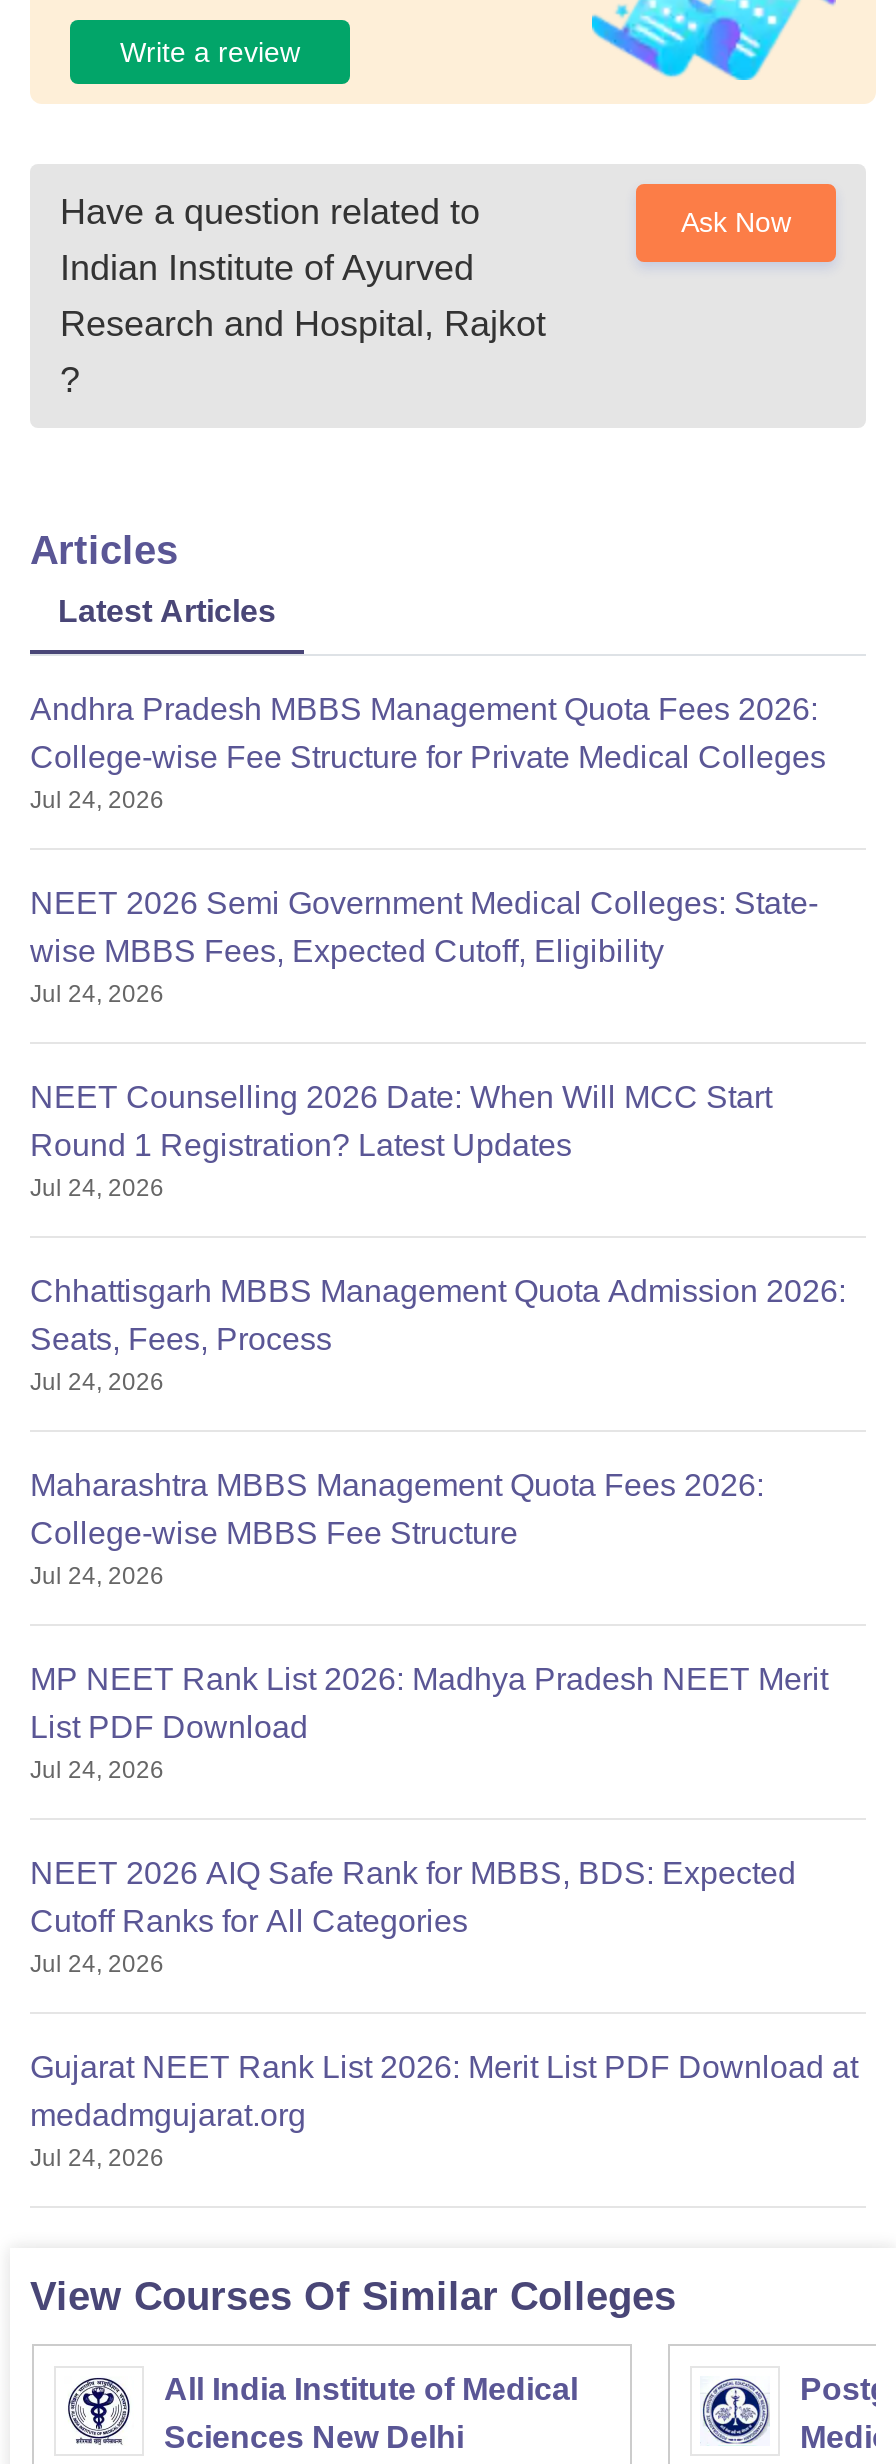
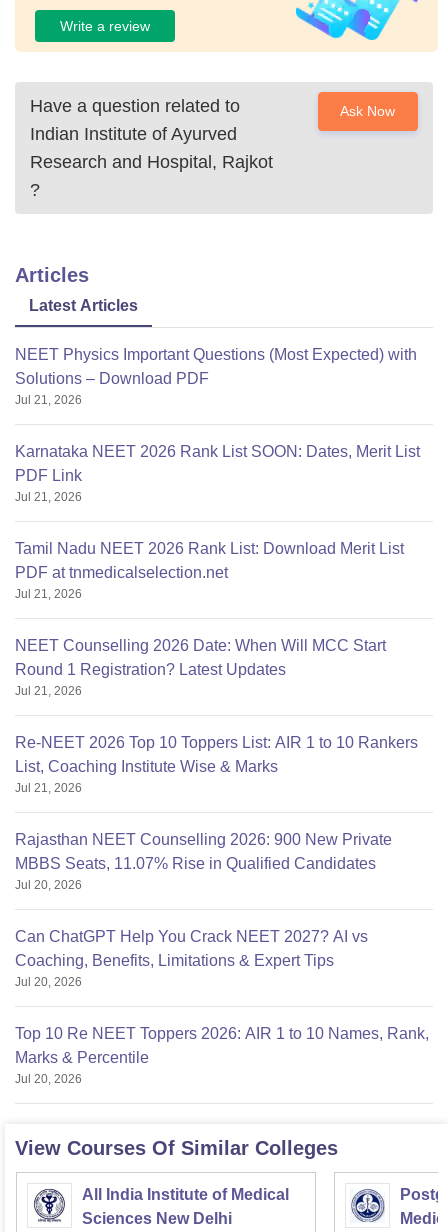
[30,692,826,1008] Andhra Pradesh MBBS Management Quota Fees 2026: | College-wise Fee Structure for Private Medical Colleges | Jul 24, 2026 | NEET 2026 Semi Government Medical Colleges: State- | wise MBBS Fees, Expected Cutoff, Eligibility | Jul 24, 2026 -> [15,346,420,601] NEET Physics Important Questions (Most Expected) with | Solutions – Download PDF | Jul 21, 2026 | Karnataka NEET 2026 Rank List SOON: Dates, Merit List | PDF Link | Jul 21, 2026 | Tamil Nadu NEET 2026 Rank List: Download Merit List | PDF at tnmedicalselection.net | Jul 21, 2026
moved [30,1080,772,1162] -> [15,637,386,678]: NEET Counselling 2026 Date: When Will MCC Start | Round 1 Registration? Latest Updates
[30,1174,858,2172] Jul 24, 2026 | Chhattisgarh MBBS Management Quota Admission 2026: | Seats, Fees, Process | Jul 24, 2026 | Maharashtra MBBS Management Quota Fees 2026: | College-wise MBBS Fee Structure | Jul 24, 2026 | MP NEET Rank List 2026: Madhya Pradesh NEET Merit | List PDF Download | Jul 24, 2026 | NEET 2026 AIQ Safe Rank for MBBS, BDS: Expected | Cutoff Ranks for All Categories | Jul 24, 2026 | Gujarat NEET Rank List 2026: Merit List PDF Download at | medadmgujarat.org | Jul 24, 2026 -> [15,684,429,1086] Jul 21, 2026 | Re-NEET 2026 Top 10 Toppers List: AIR 1 to 10 Rankers | List, Coaching Institute Wise & Marks | Jul 21, 2026 | Rajasthan NEET Counselling 2026: 900 New Private | MBBS Seats, 11.07% Rise in Qualified Candidates | Jul 20, 2026 | Can ChatGPT Help You Crack NEET 2027? AI vs | Coaching, Benefits, Limitations & Expert Tips | Jul 20, 2026 | Top 10 Re NEET Toppers 2026: AIR 1 to 10 Names, Rank, | Marks & Percentile | Jul 20, 2026

